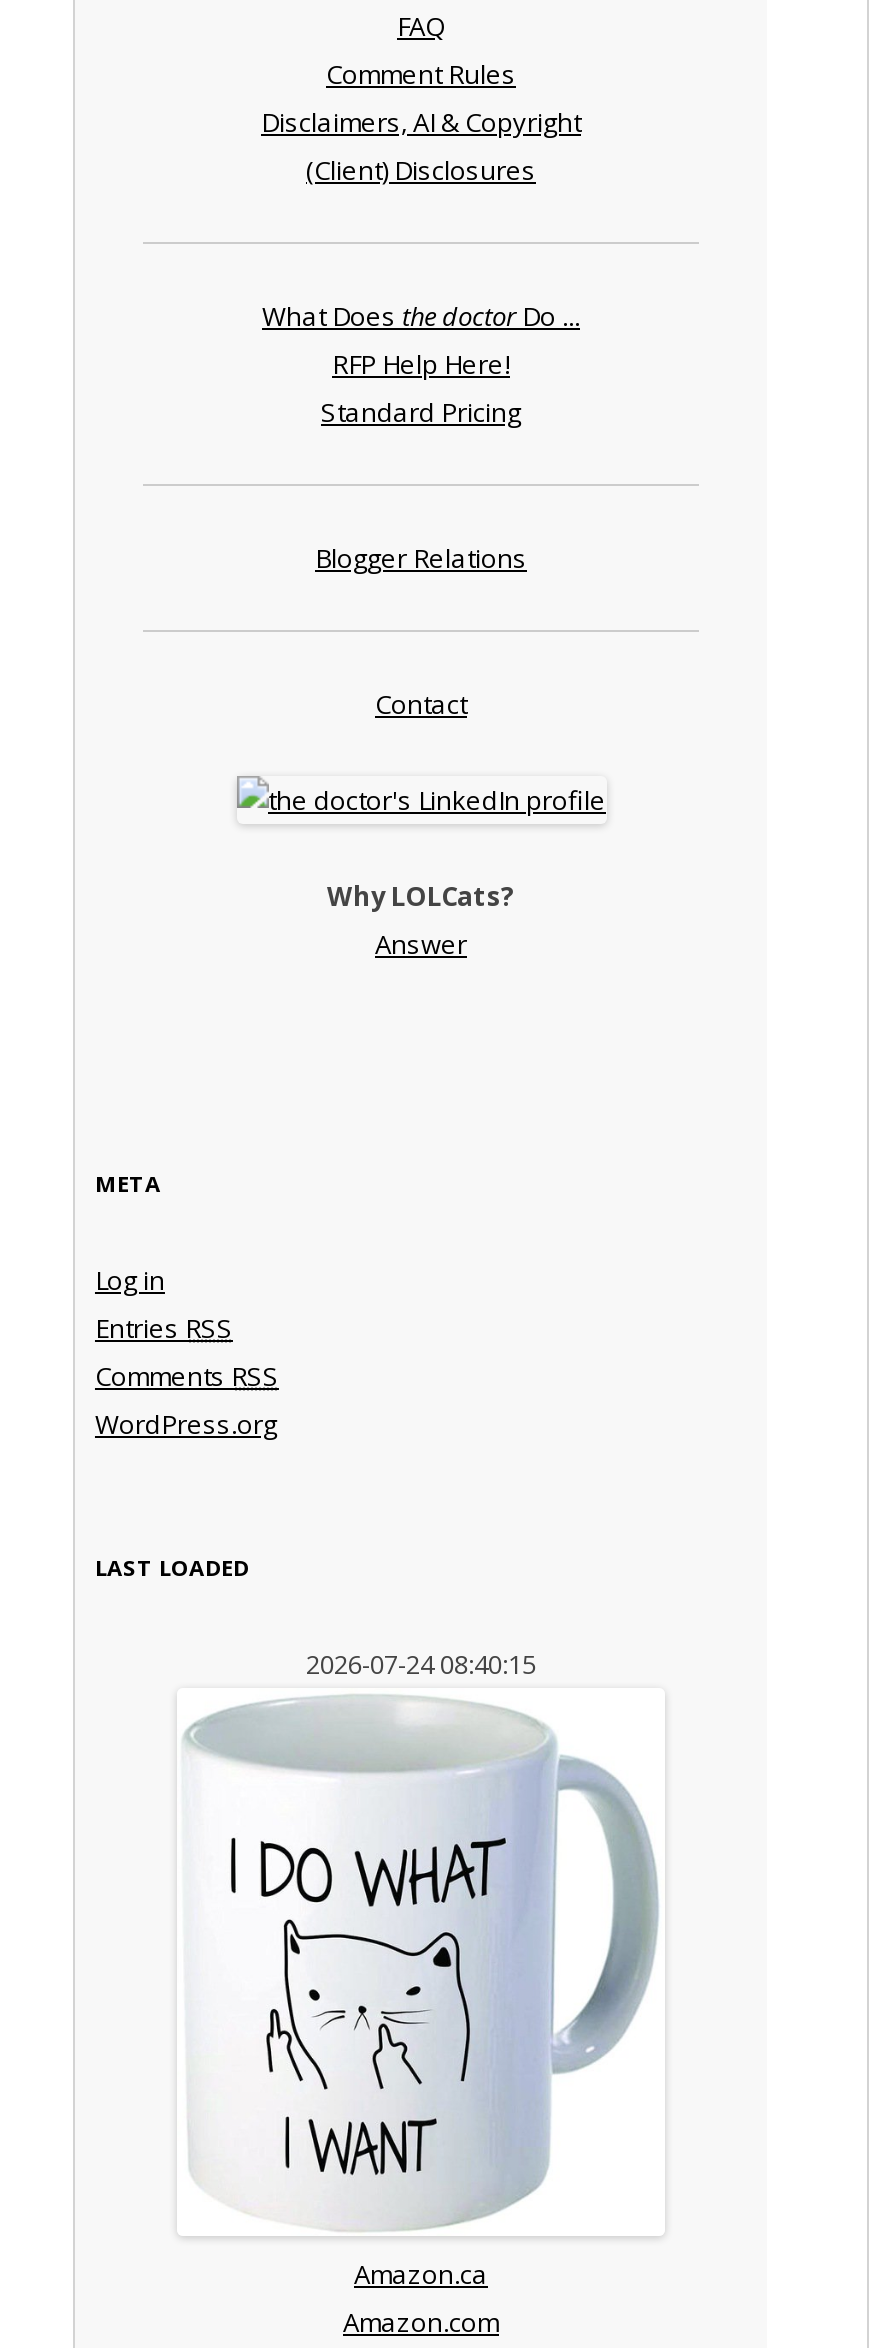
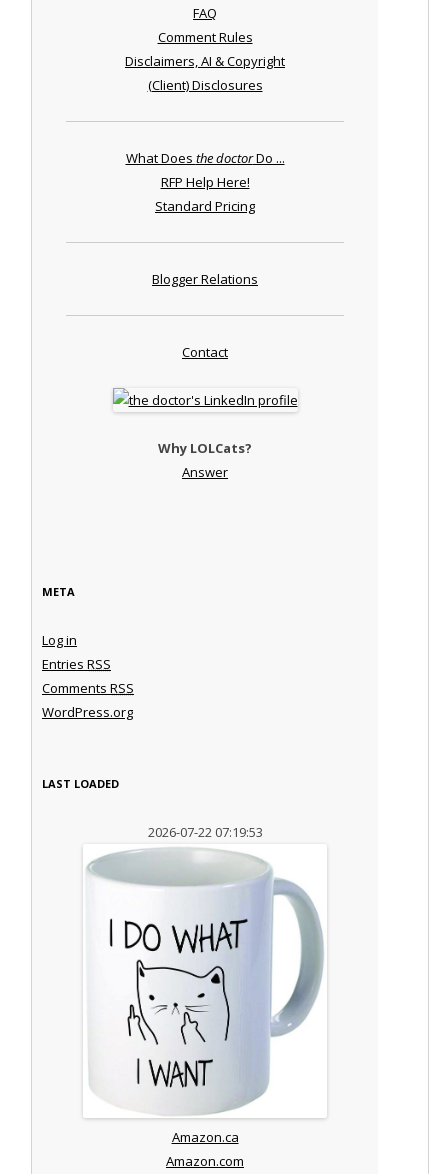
[306,1645,536,1681] 2026-07-24 08:40:15 -> [147,823,262,841] 2026-07-22 07:19:53

